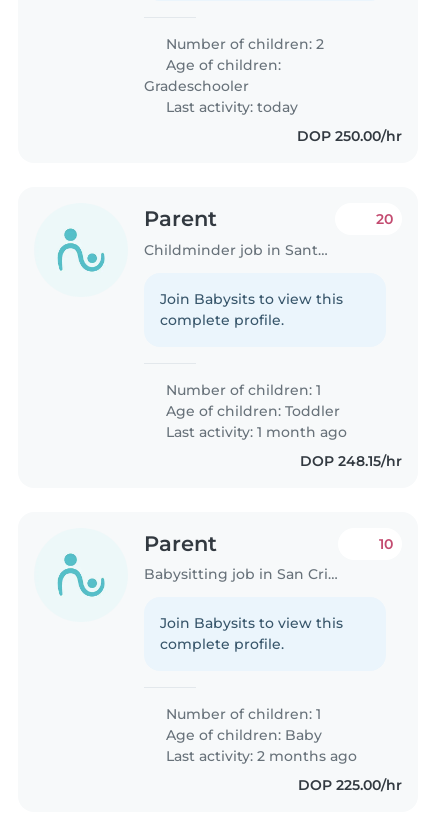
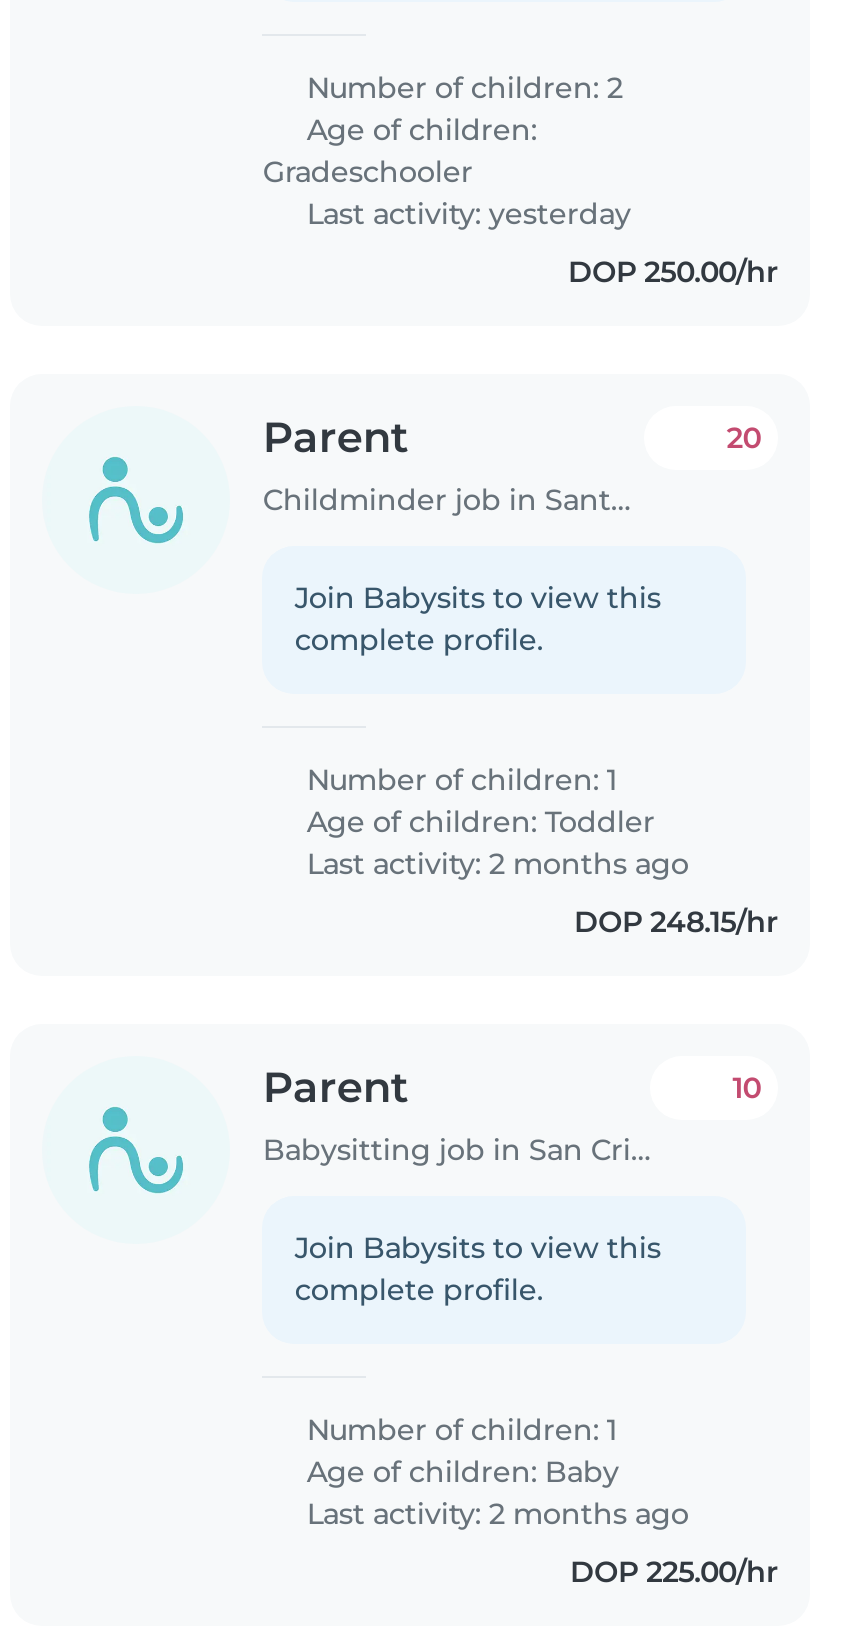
[162,98,298,116] Last activity: today -> [299,196,631,232] Last activity: yesterday
[162,423,347,441] Last activity: 1 month ago -> [299,845,689,881] Last activity: 2 months ago

